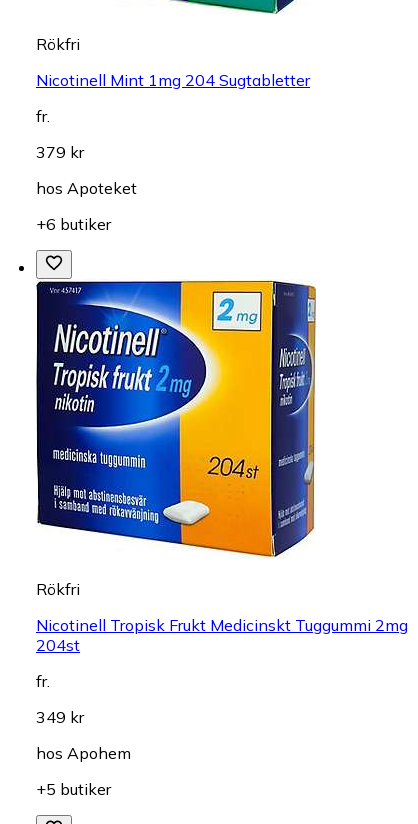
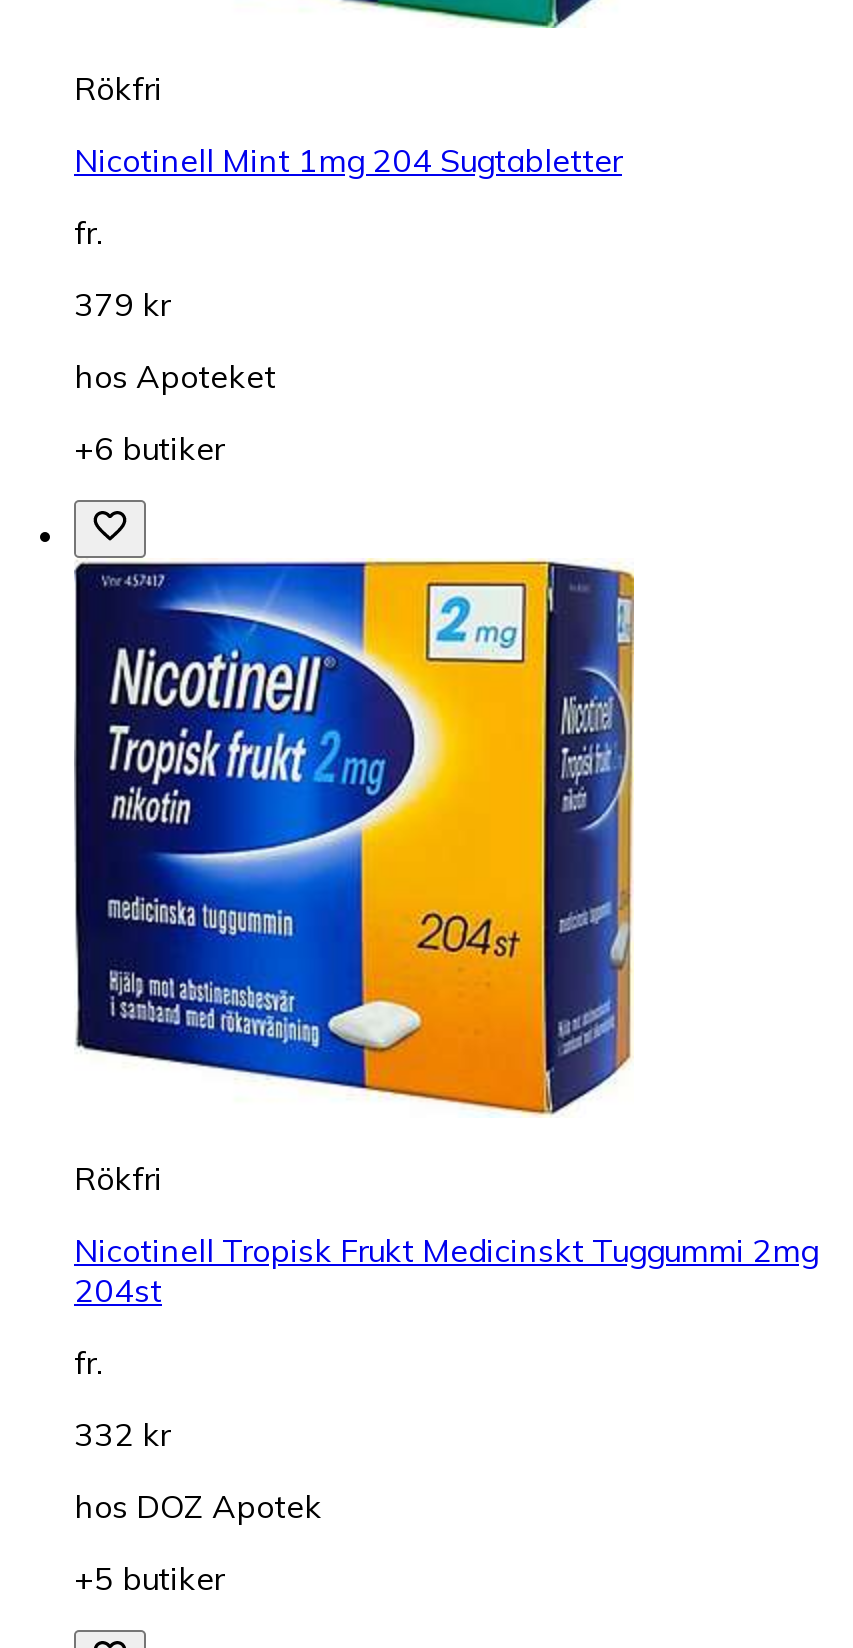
[36,707,84,727] 349 kr -> [74,1415,170,1455] 332 kr
[36,743,131,763] hos Apohem -> [74,1487,322,1527] hos DOZ Apotek

